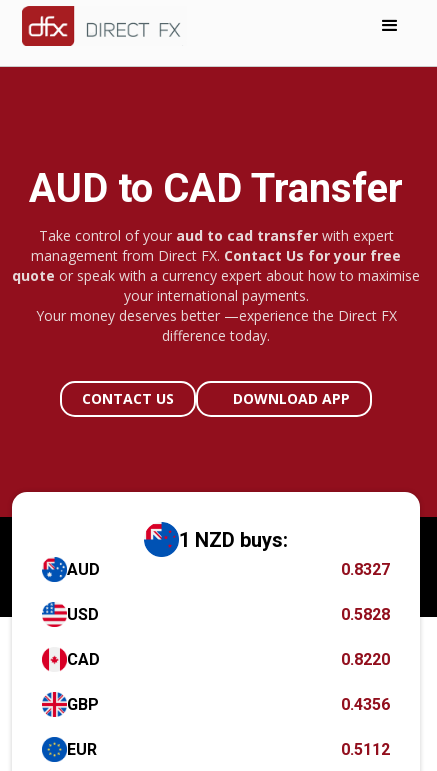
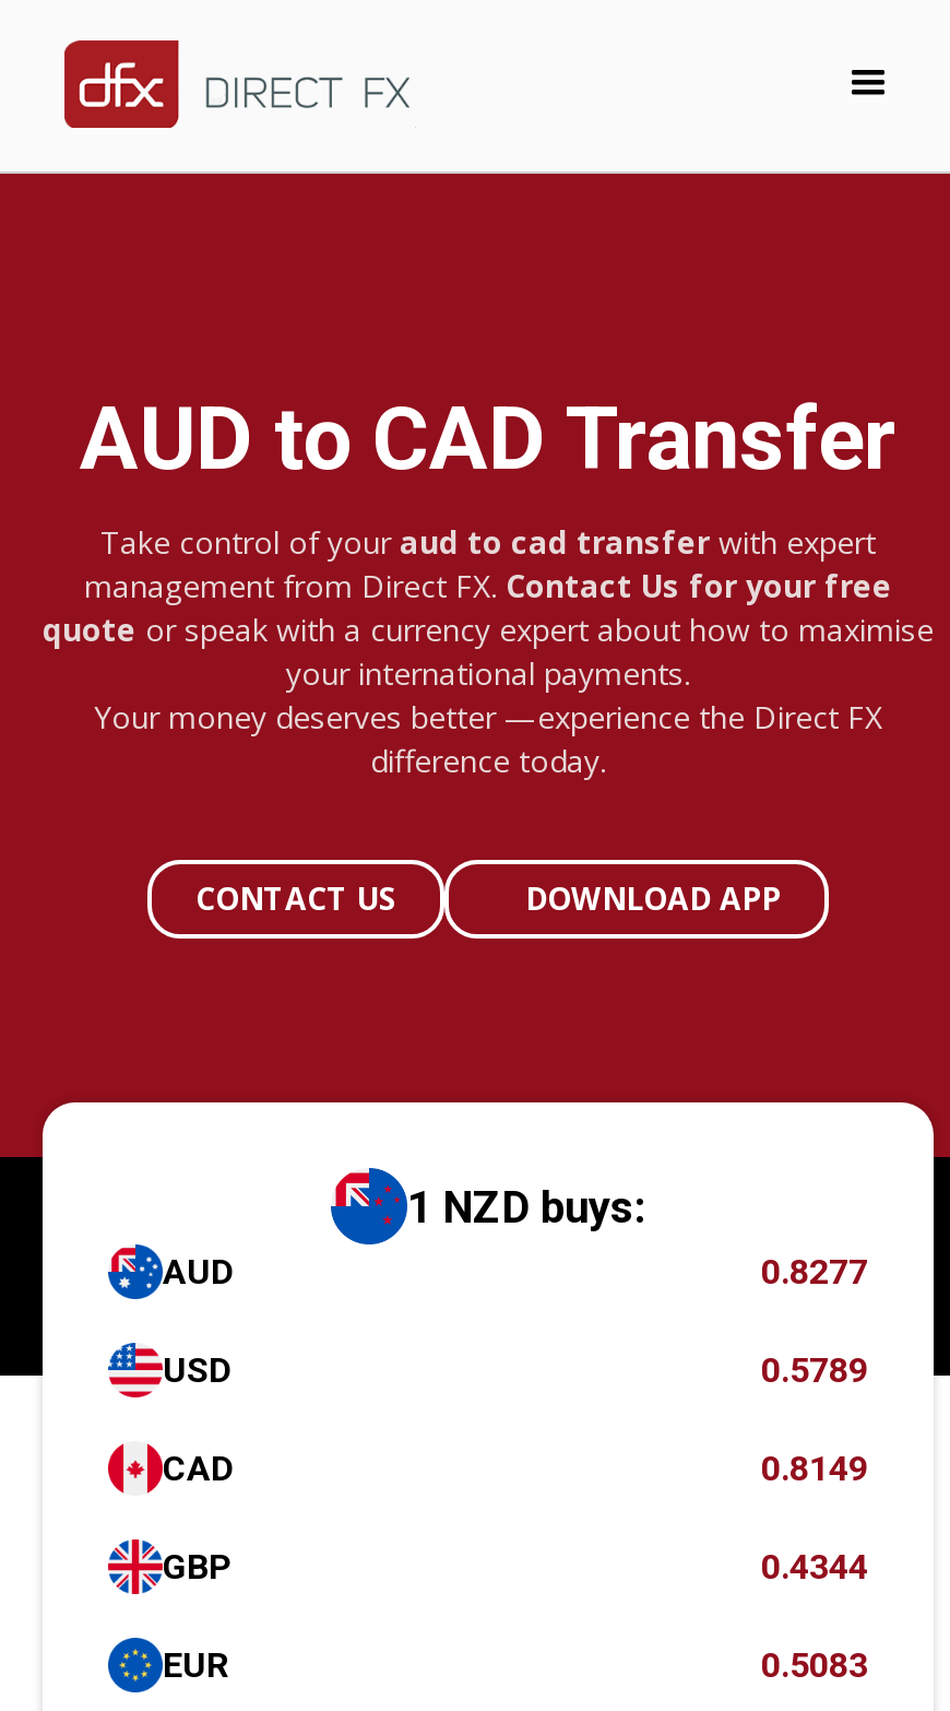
[341,559,390,578] 0.8327 -> [761,1250,868,1291] 0.8277
[341,604,390,623] 0.5828 -> [761,1348,868,1390] 0.5789
[341,649,390,668] 0.8220 -> [761,1447,868,1488] 0.8149
[341,694,390,713] 0.4356 -> [761,1545,868,1586] 0.4344
[341,739,390,758] 0.5112 -> [761,1643,868,1685] 0.5083

